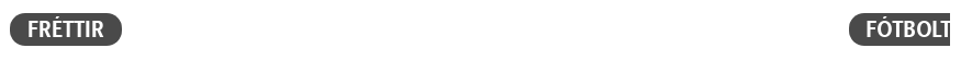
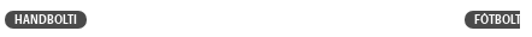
[27,11,104,46] FRÉTTIR -> [14,10,77,29] HANDBOLTI

